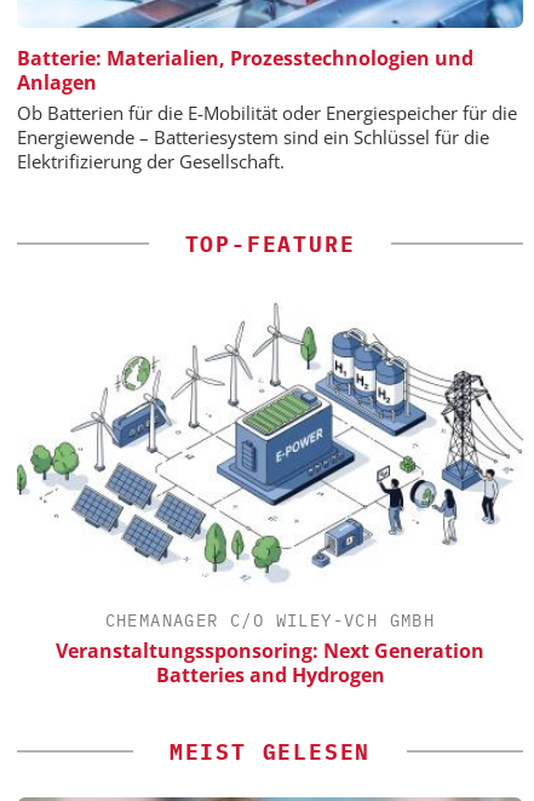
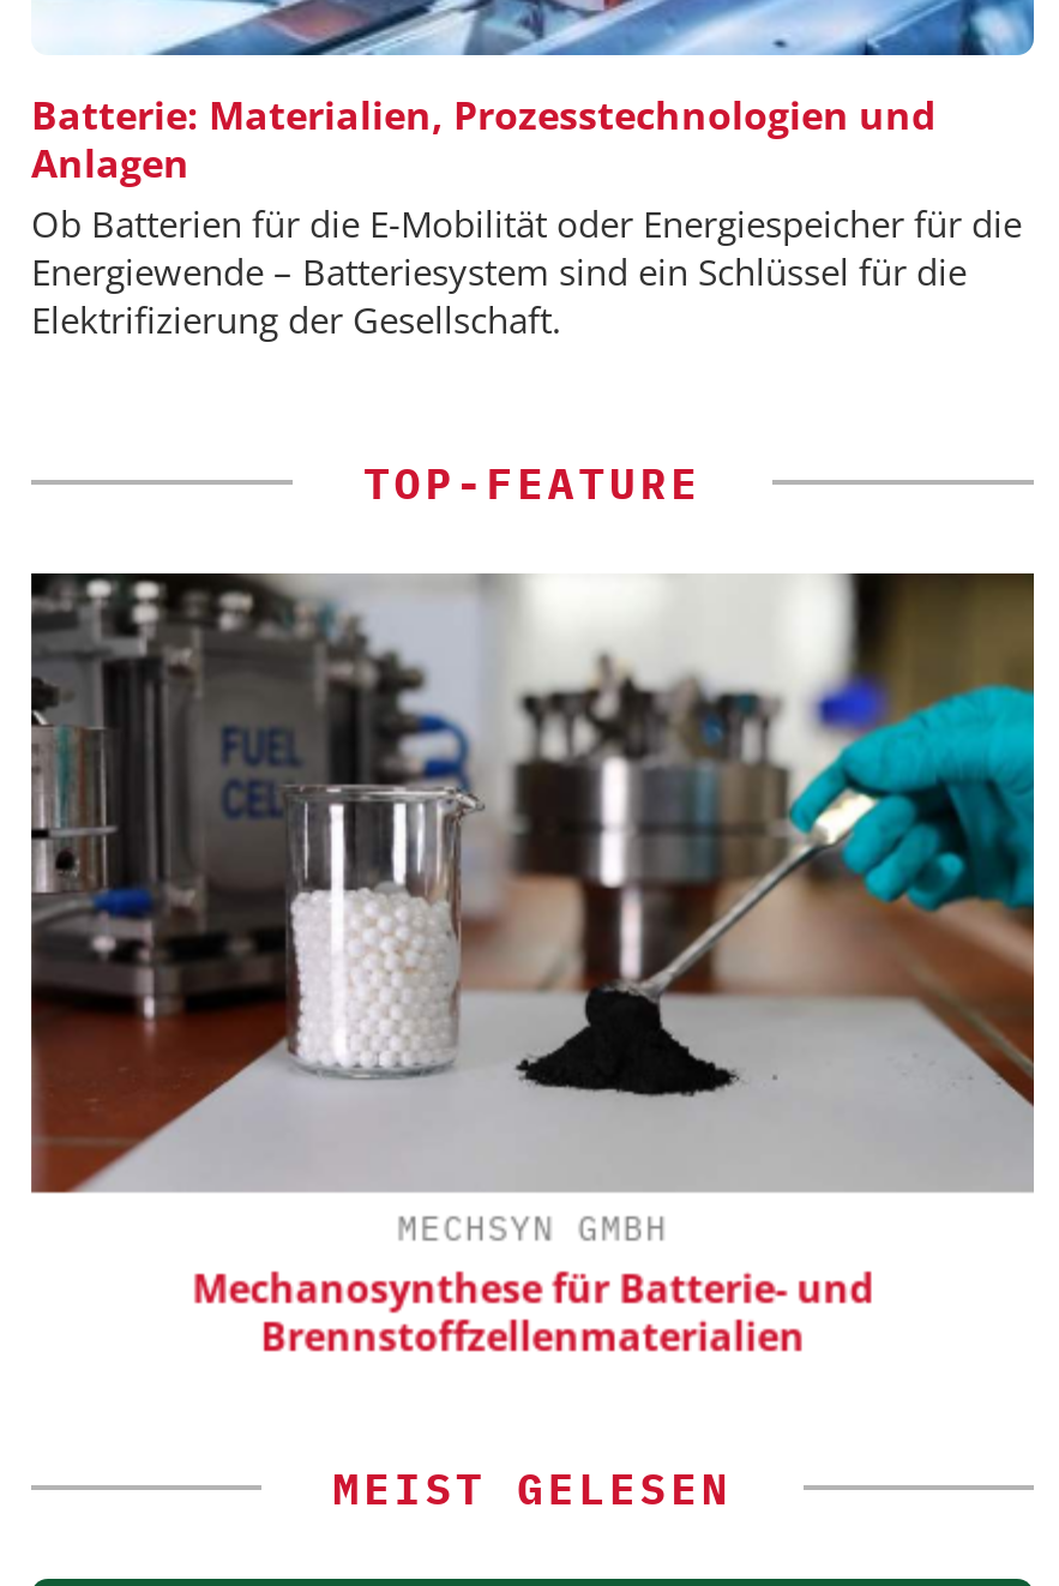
[16,290,523,689] [image] | CHEMANAGER C/O WILEY-VCH GMBH | Veranstaltungssponsoring: Next Generation | Batteries and Hydrogen -> [29,571,1036,1364] [image] | MECHSYN GMBH | Mechanosynthese für Batterie- und | Brennstoffzellenmaterialien

